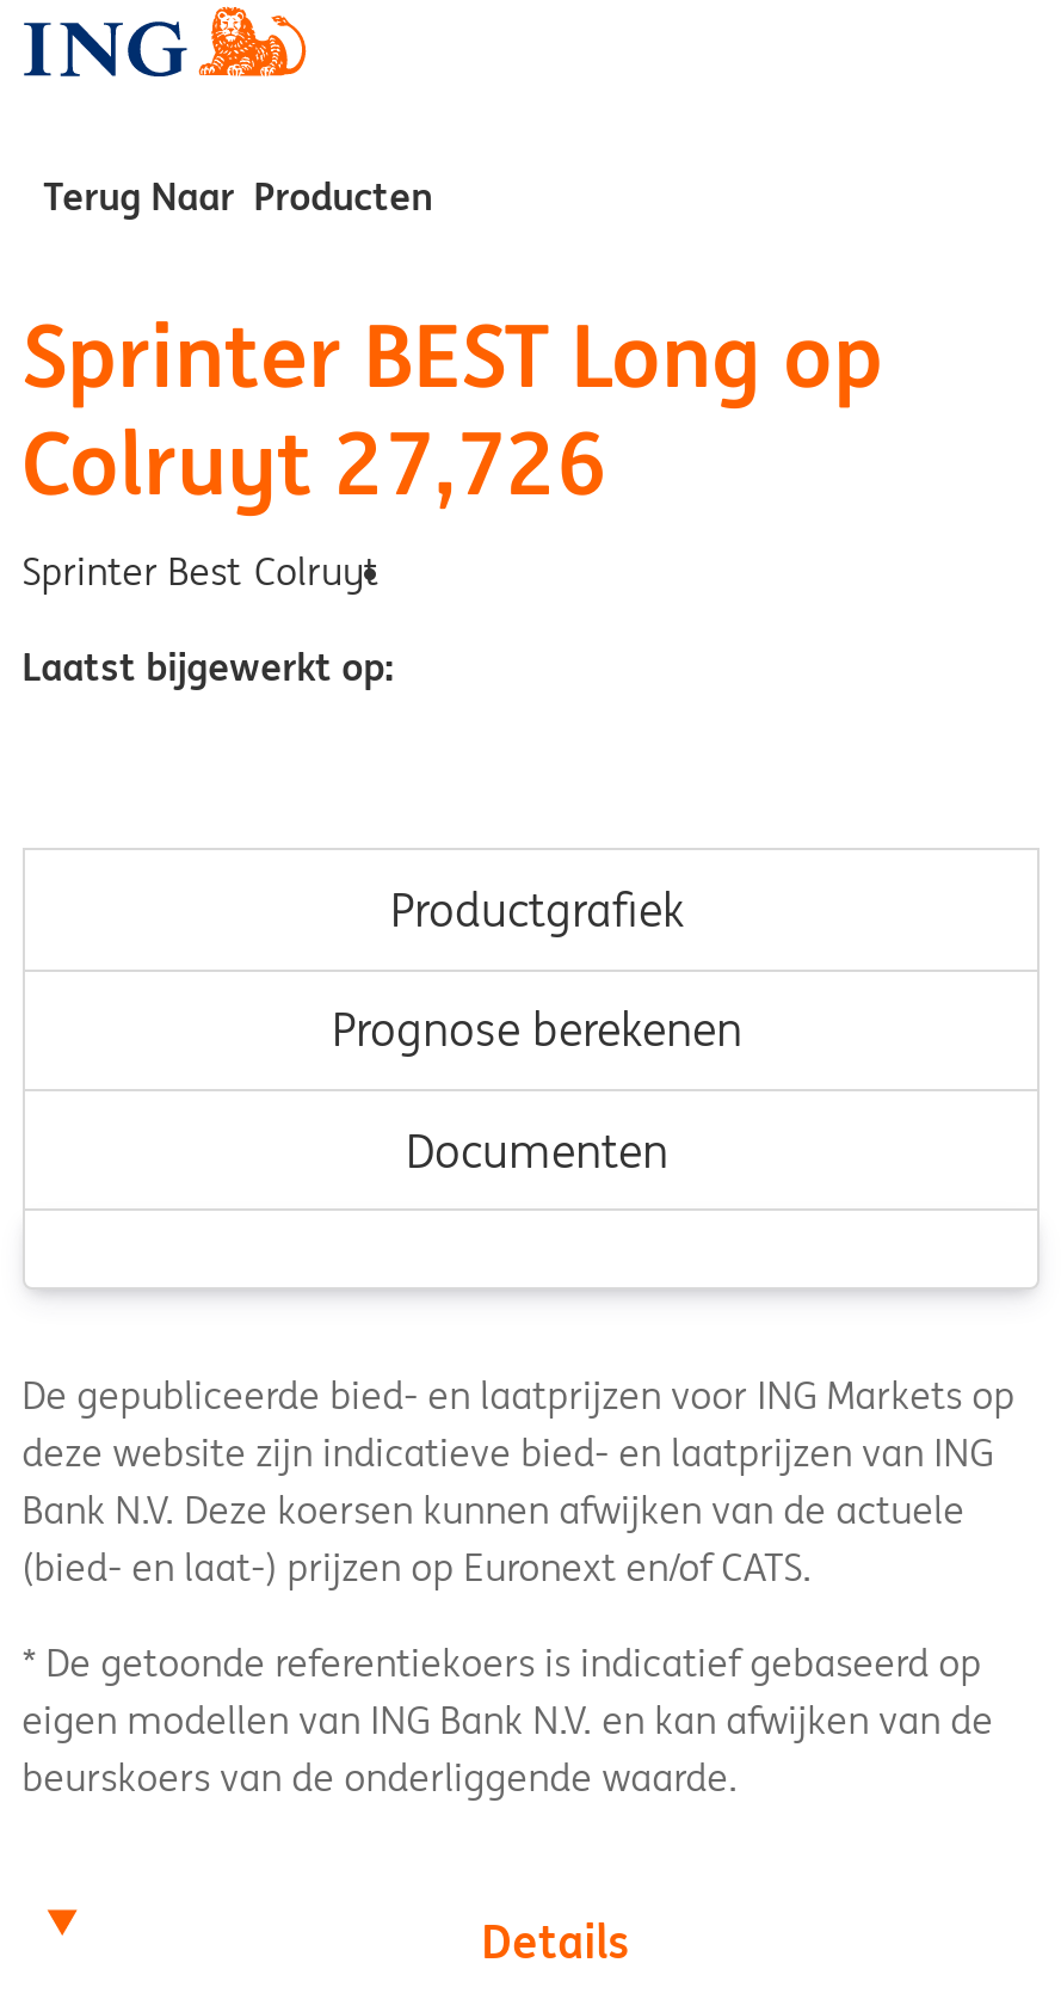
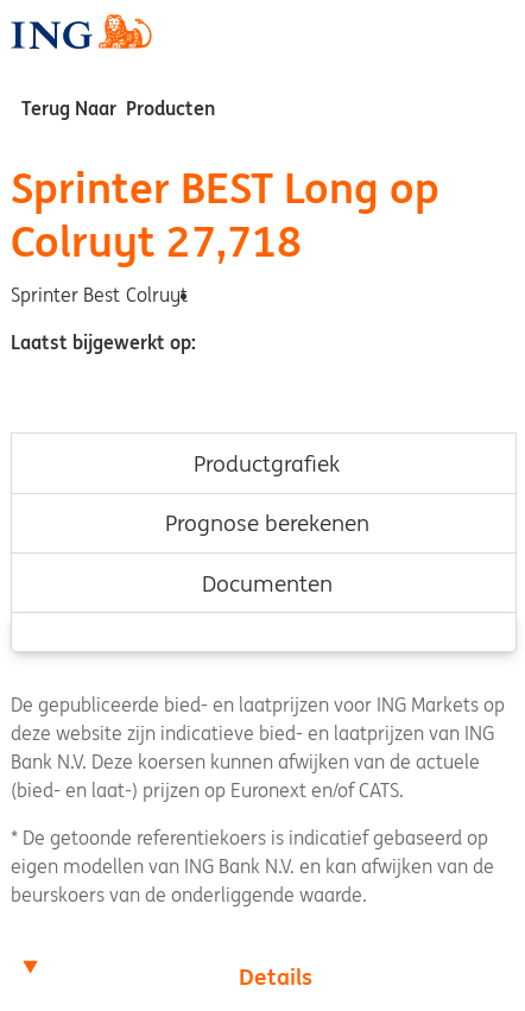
[22,407,607,517] Colruyt 27,726 -> [10,213,301,268] Colruyt 27,718

